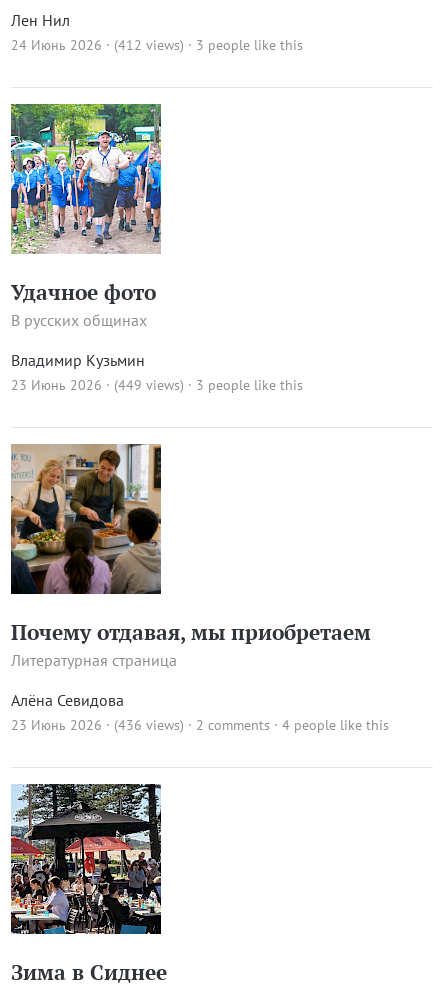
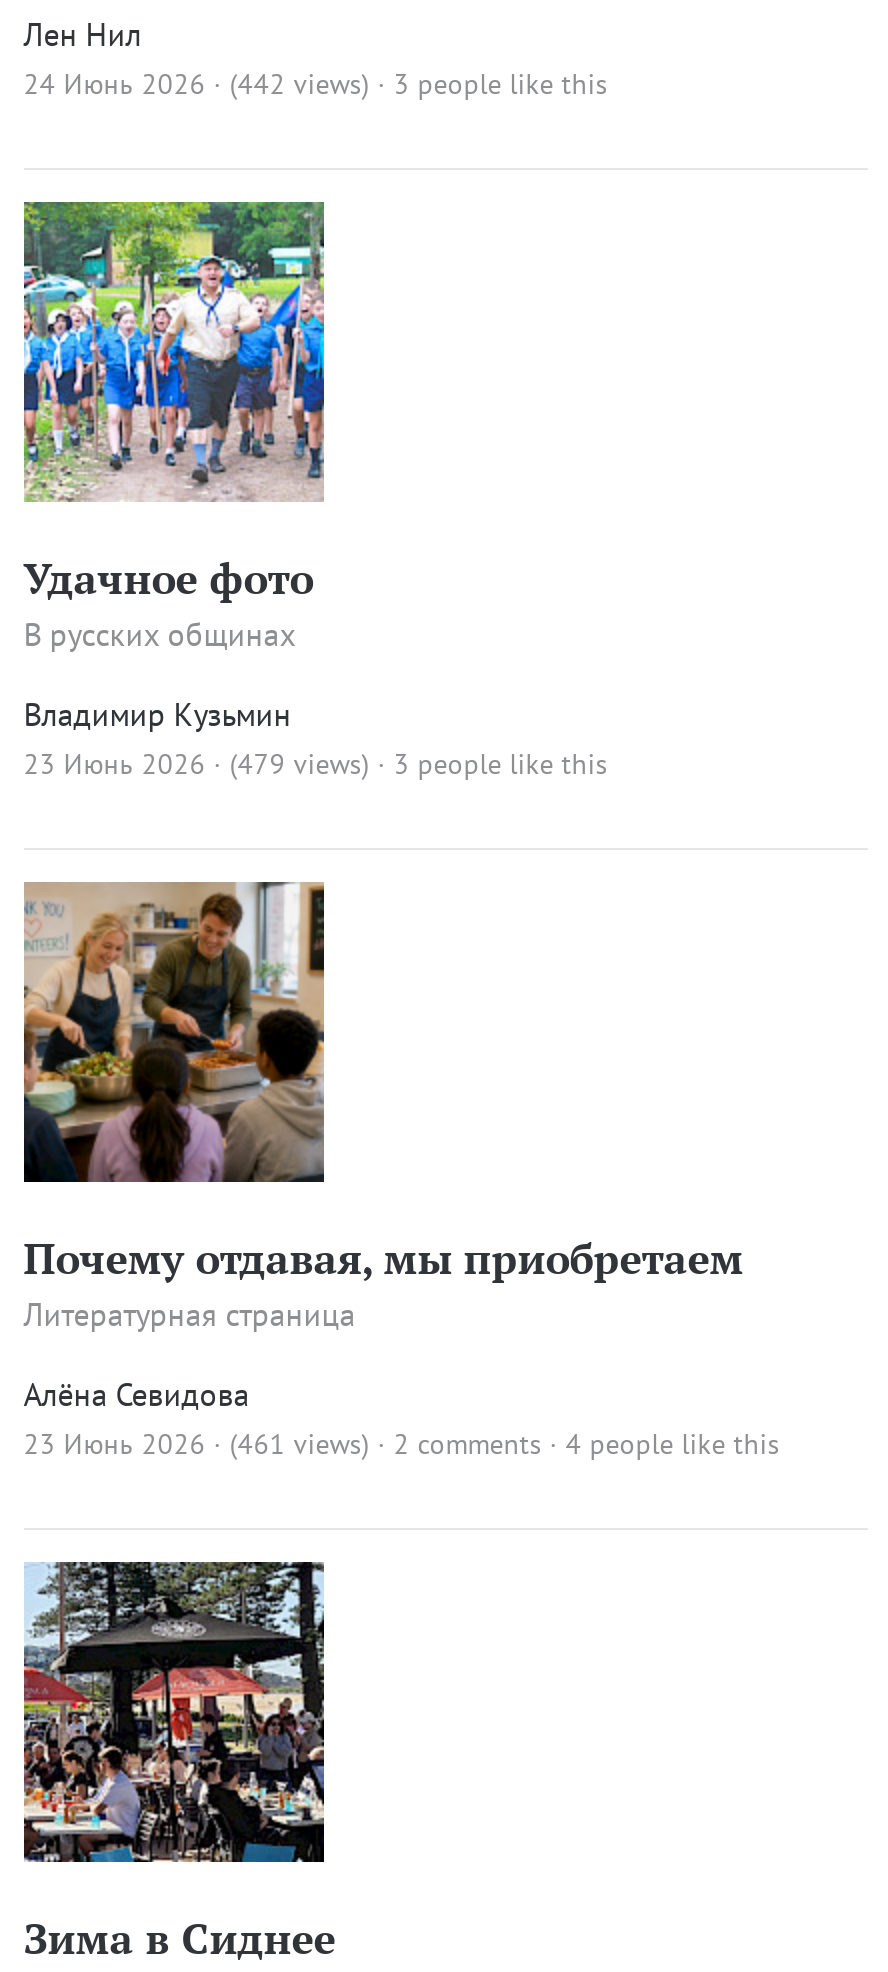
[11,36,303,54] 24 Июнь 2026 · (412 views) · 3 people like this -> [24,66,608,102] 24 Июнь 2026 · (442 views) · 3 people like this
[11,376,303,394] 23 Июнь 2026 · (449 views) · 3 people like this -> [24,746,608,782] 23 Июнь 2026 · (479 views) · 3 people like this
[11,716,389,734] 23 Июнь 2026 · (436 views) · 2 comments · 4 people like this -> [24,1426,780,1462] 23 Июнь 2026 · (461 views) · 2 comments · 4 people like this

